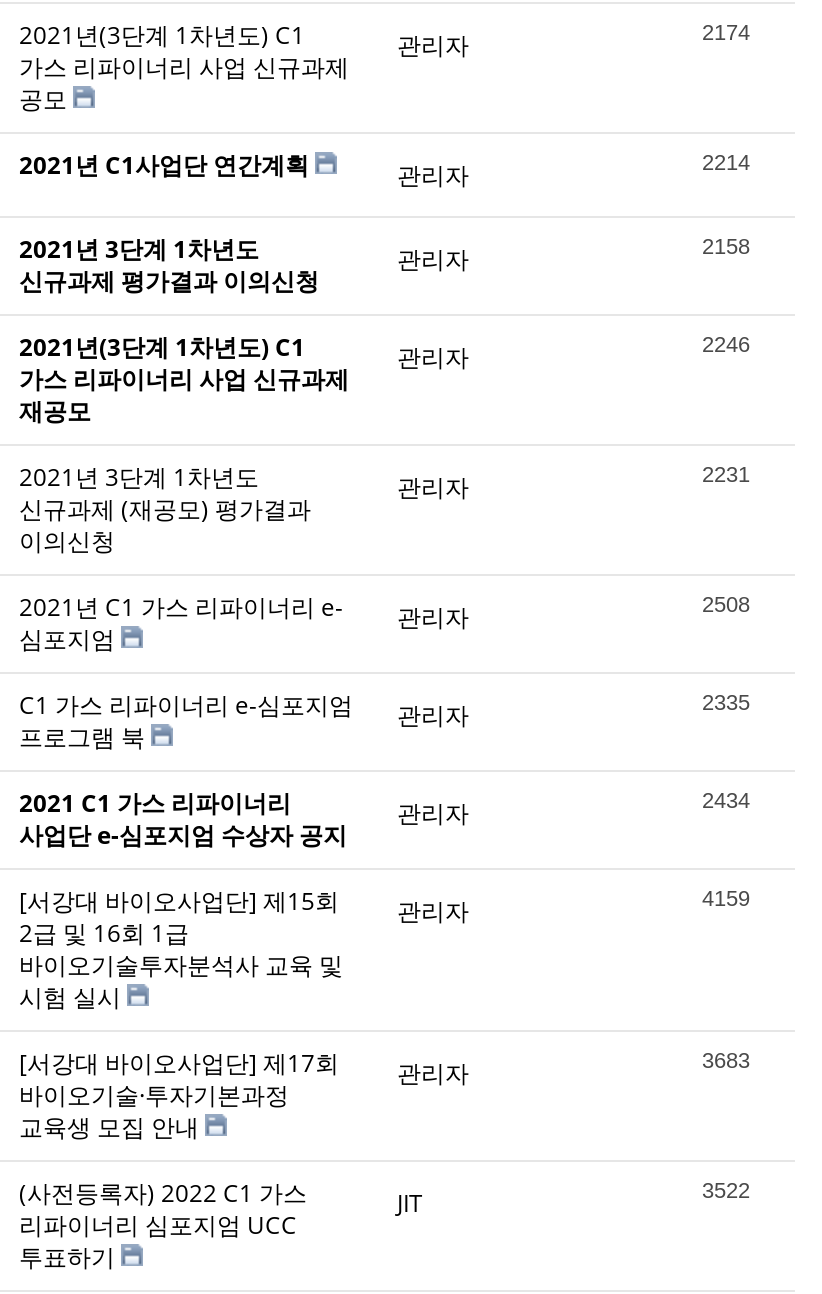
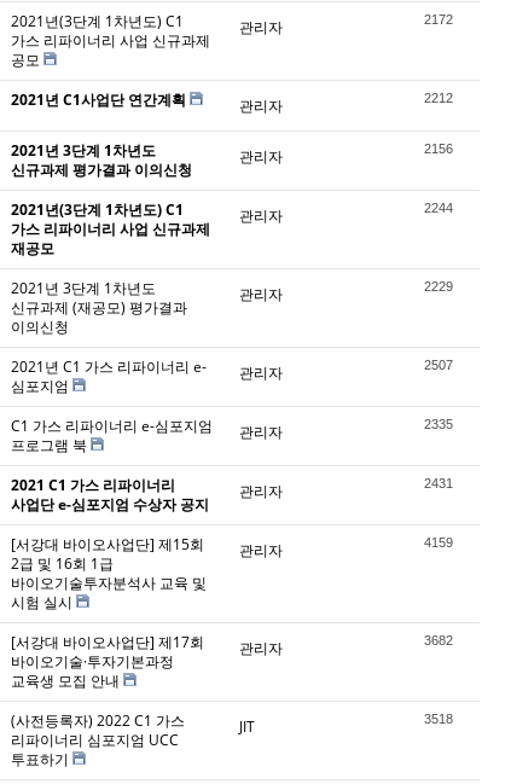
[702,20,750,44] 2174 -> [423,12,452,27] 2172
[702,150,750,174] 2214 -> [423,91,452,105] 2212
[702,234,750,258] 2158 -> [423,142,452,156] 2156
[702,332,750,356] 2246 -> [423,201,452,215] 2244
[702,462,750,486] 2231 -> [423,279,452,294] 2229
[702,592,750,616] 2508 -> [423,358,452,372] 2507
[702,788,750,812] 2434 -> [423,476,452,491] 2431
[702,1048,750,1072] 3683 -> [423,633,452,648] 3682
[702,1178,750,1202] 3522 -> [423,712,452,726] 3518

